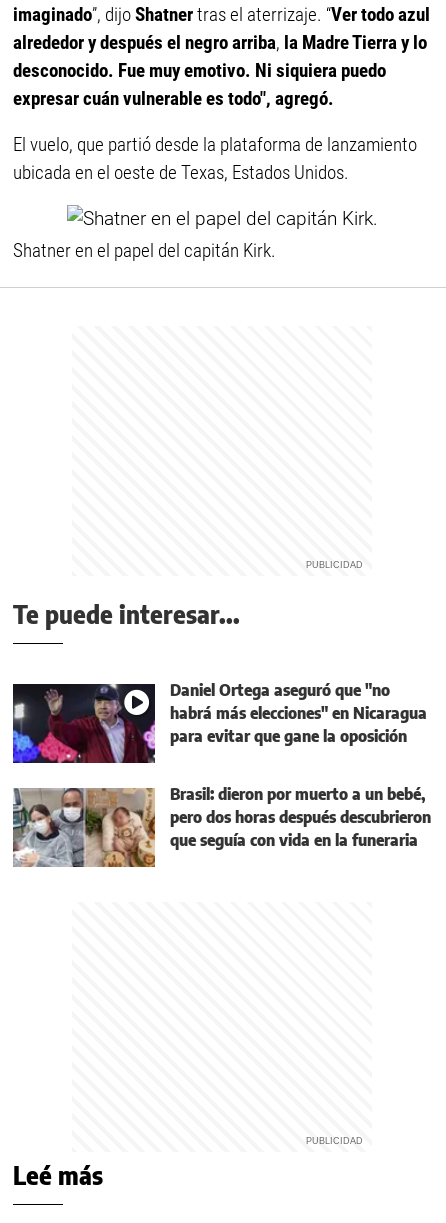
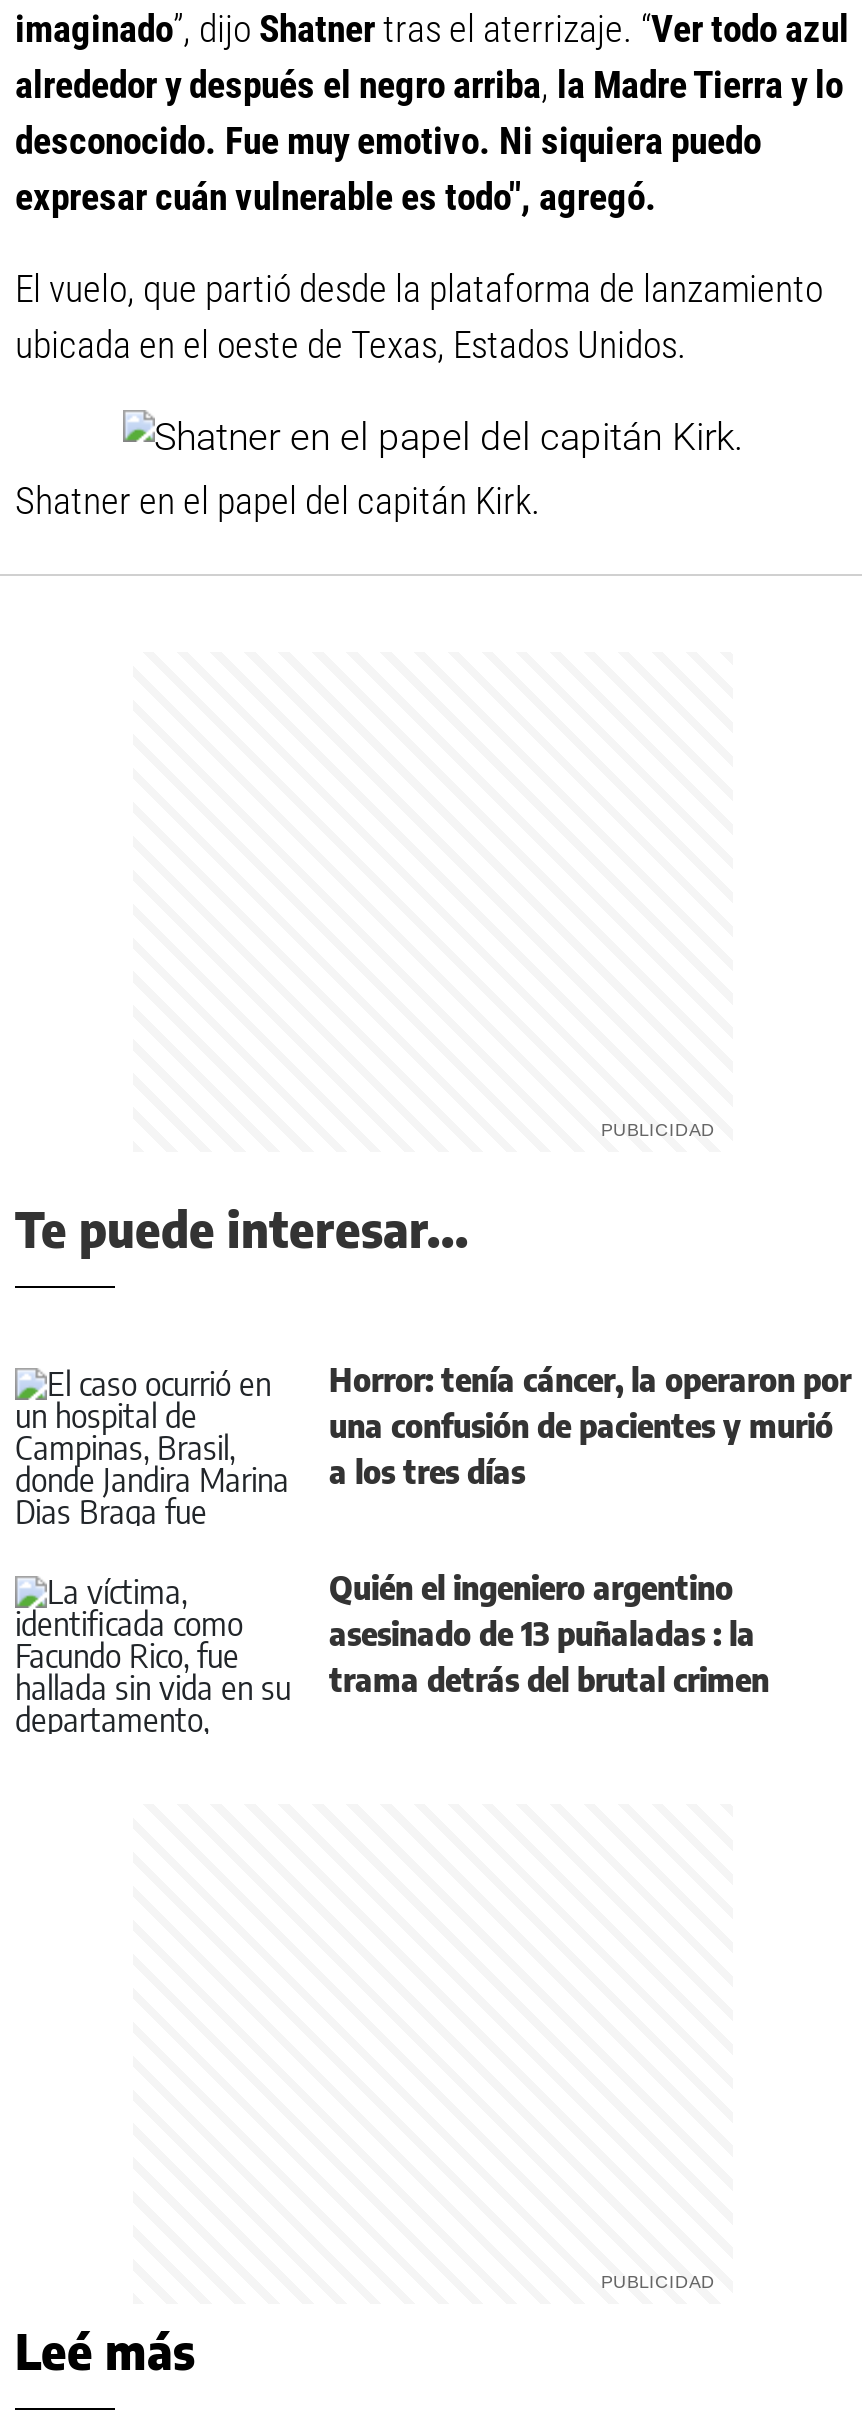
[12,680,427,764] [image] | Daniel Ortega aseguró que "no | habrá más elecciones" en Nicaragua | para evitar que gane la oposición -> [13,1360,851,1526] [image] | Horror: tenía cáncer, la operaron por | una confusión de pacientes y murió | a los tres días
[12,784,431,868] [image] | Brasil: dieron por muerto a un bebé, | pero dos horas después descubrieron | que seguía con vida en la funeraria -> [15,1568,769,1734] [image] | Quién el ingeniero argentino | asesinado de 13 puñaladas : la | trama detrás del brutal crimen

